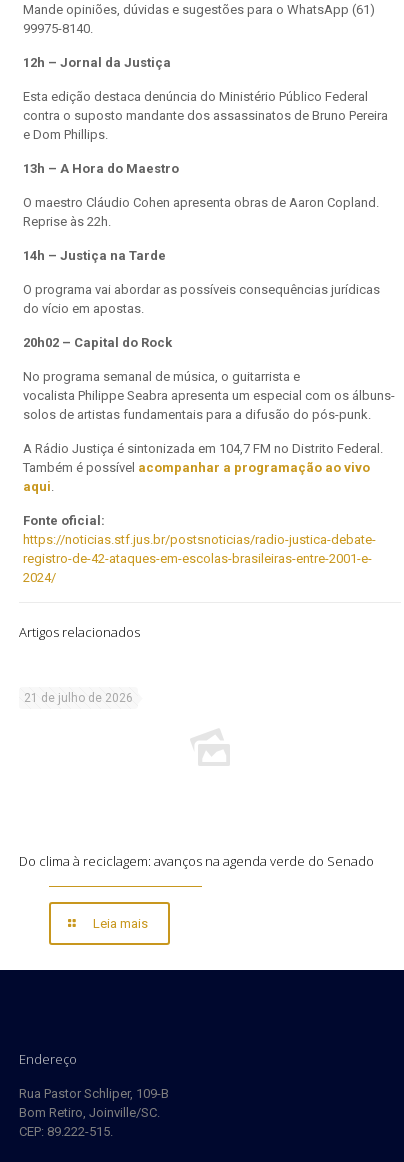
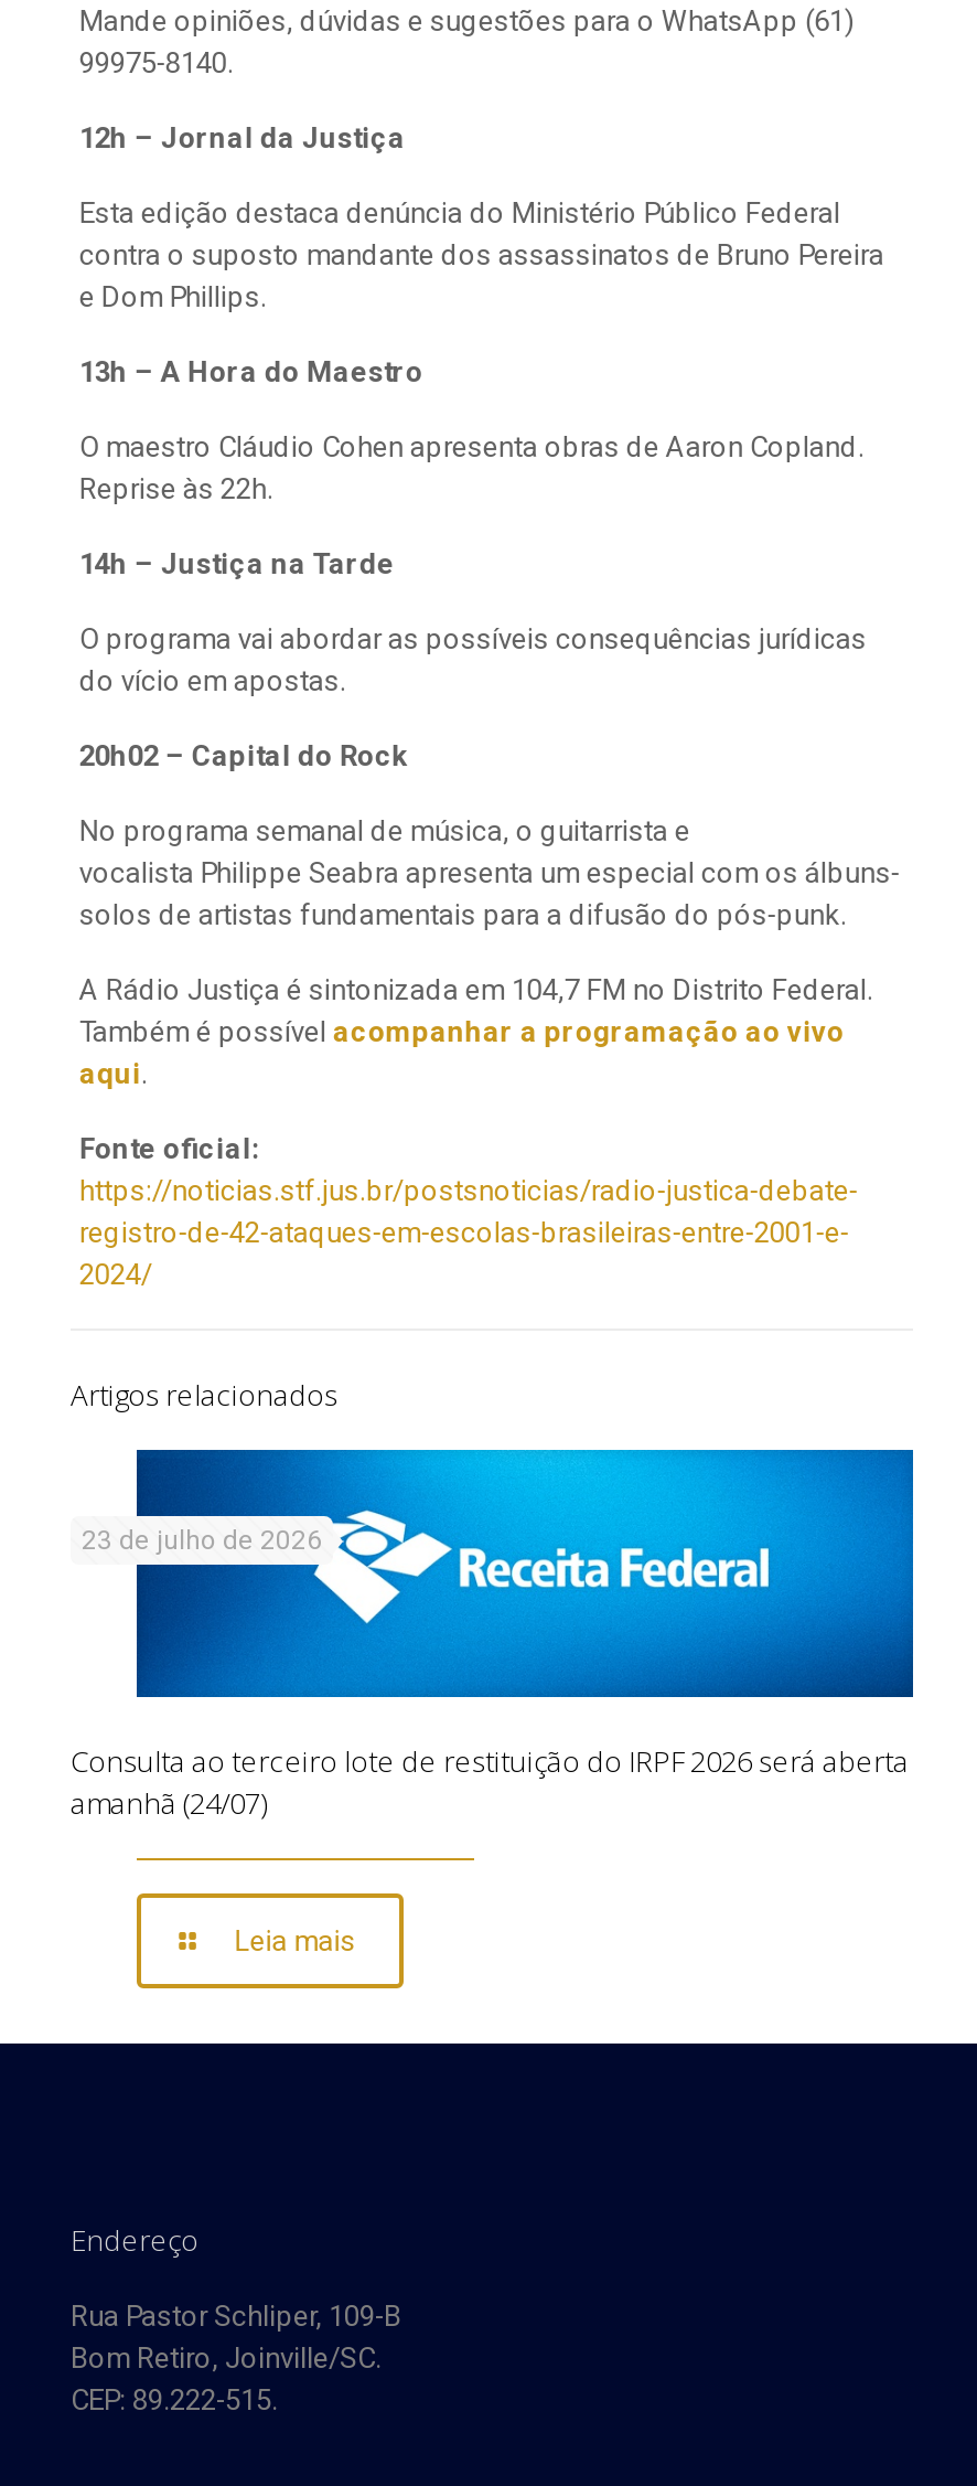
none -> [135,1445,915,1699] [image]
[24,691,133,705] 21 de julho de 2026 -> [82,1526,322,1557] 23 de julho de 2026
[19,852,374,870] Do clima à reciclagem: avanços na agenda verde do Senado -> [71,1741,909,1823] Consulta ao terceiro lote de restituição do IRPF 2026 será aberta | amanhã (24/07)

